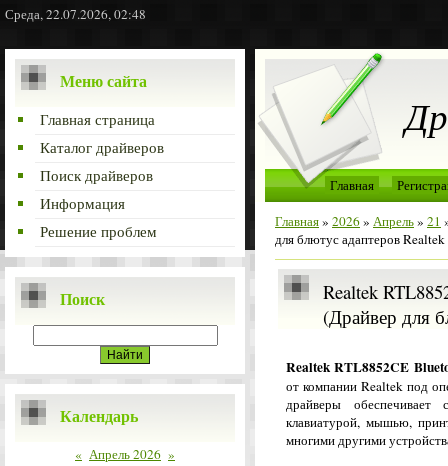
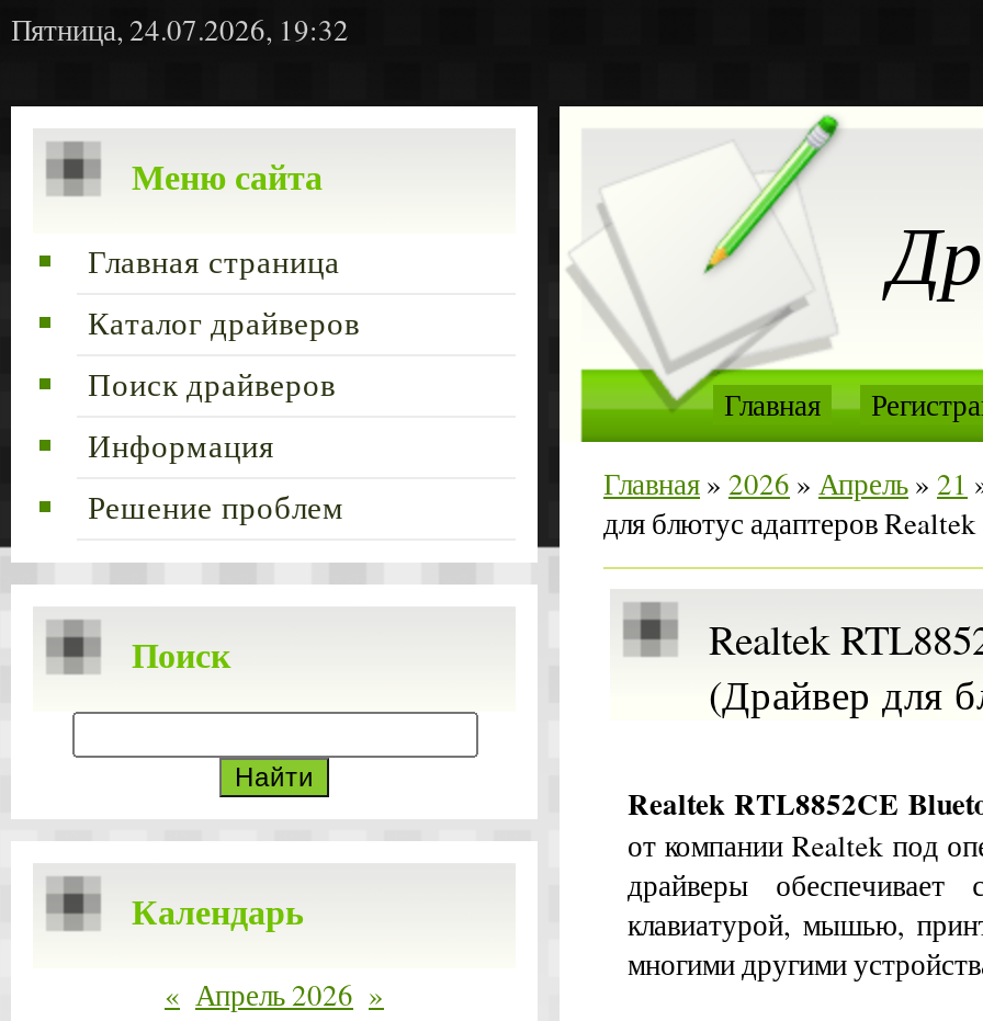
[5,5,146,23] Среда, 22.07.2026, 02:48 -> [11,10,349,49] Пятница, 24.07.2026, 19:32

